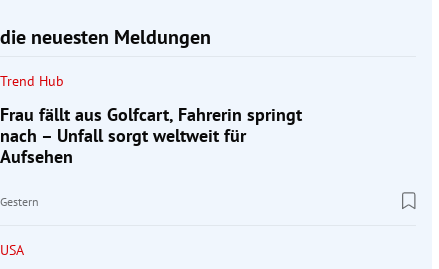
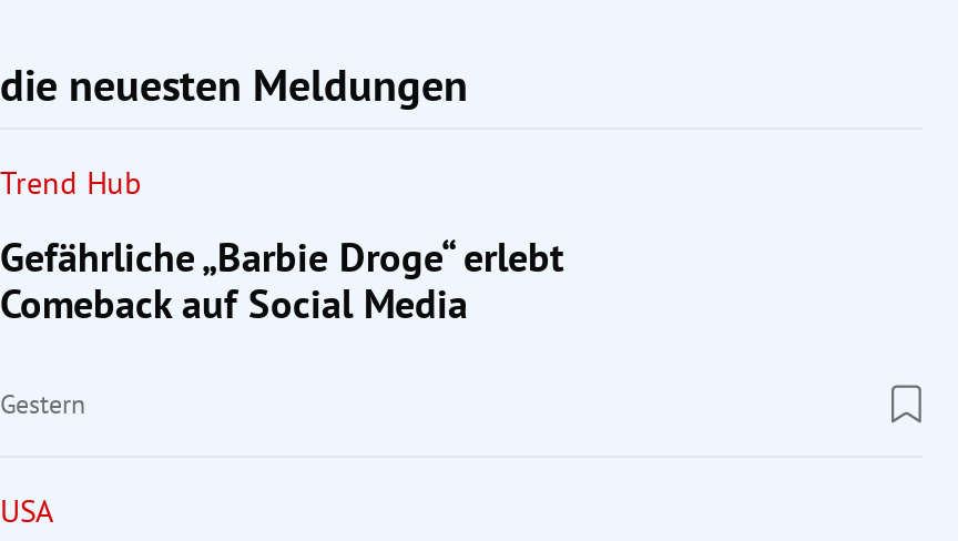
[0,103,302,168] Frau fällt aus Golfcart, Fahrerin springt | nach – Unfall sorgt weltweit für | Aufsehen -> [0,232,563,329] Gefährliche „Barbie Droge“ erlebt | Comeback auf Social Media

